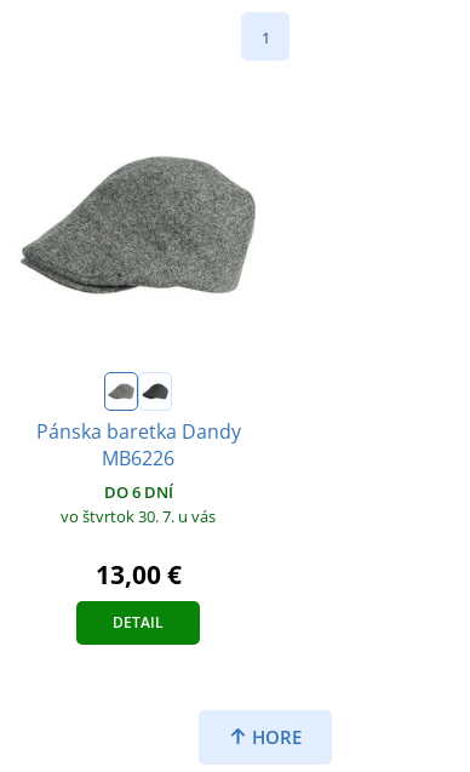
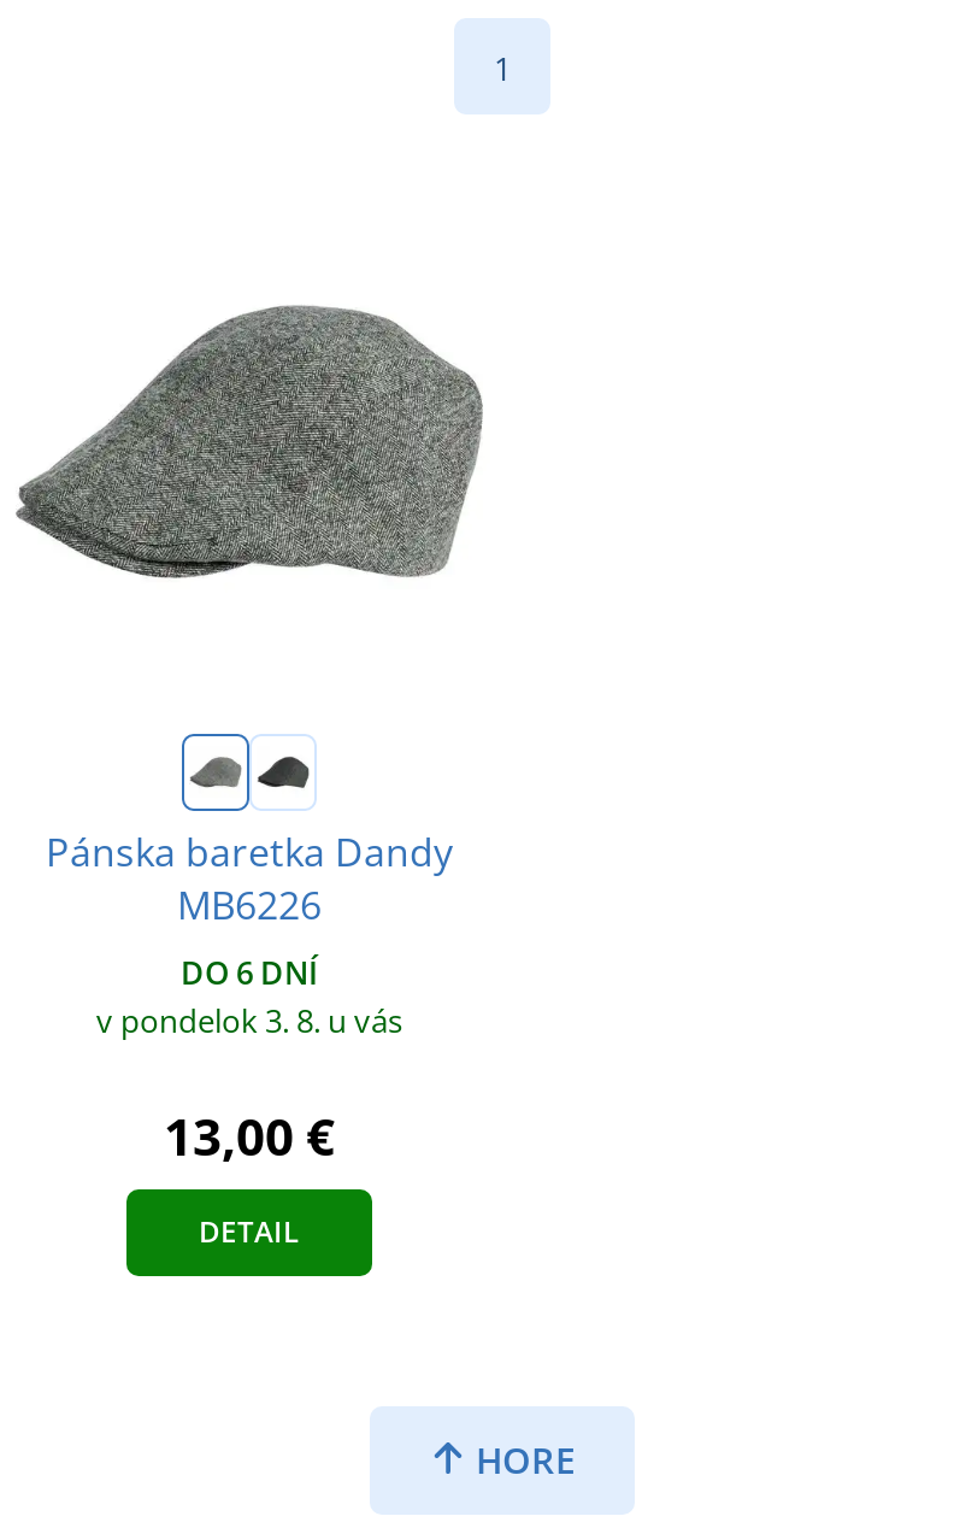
[61,505,216,527] vo štvrtok 30. 7. u vás -> [96,999,402,1042] v pondelok 3. 8. u vás

